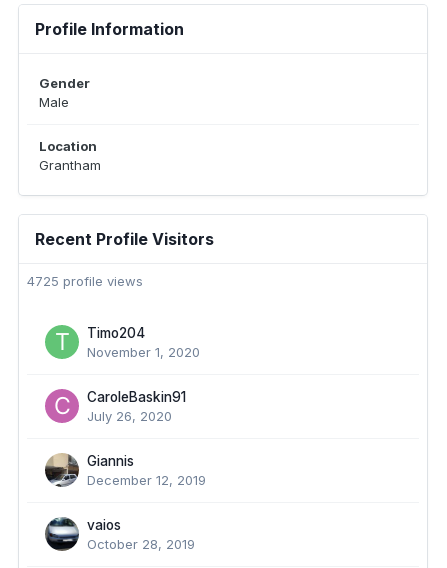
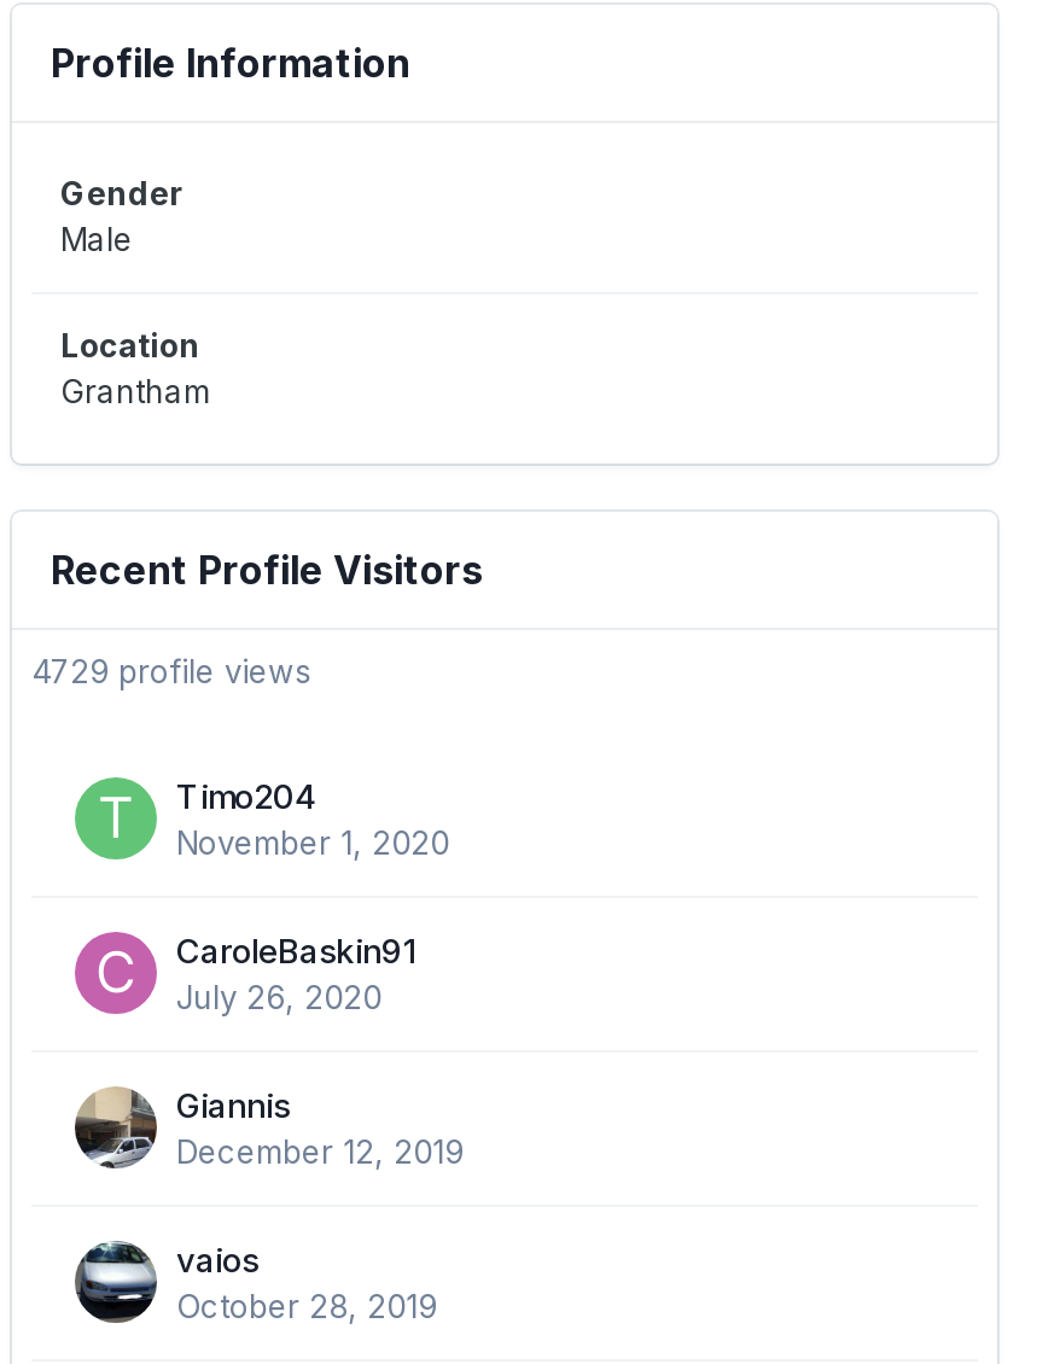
[27,273,143,289] 4725 profile views -> [31,652,311,690] 4729 profile views

